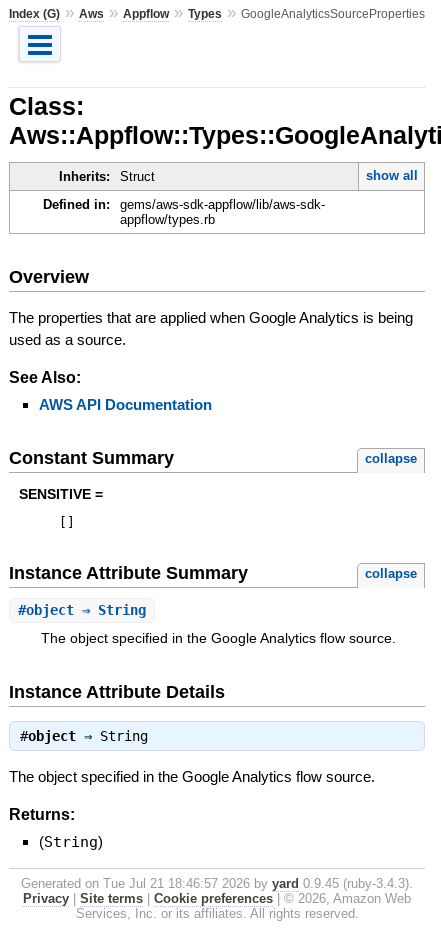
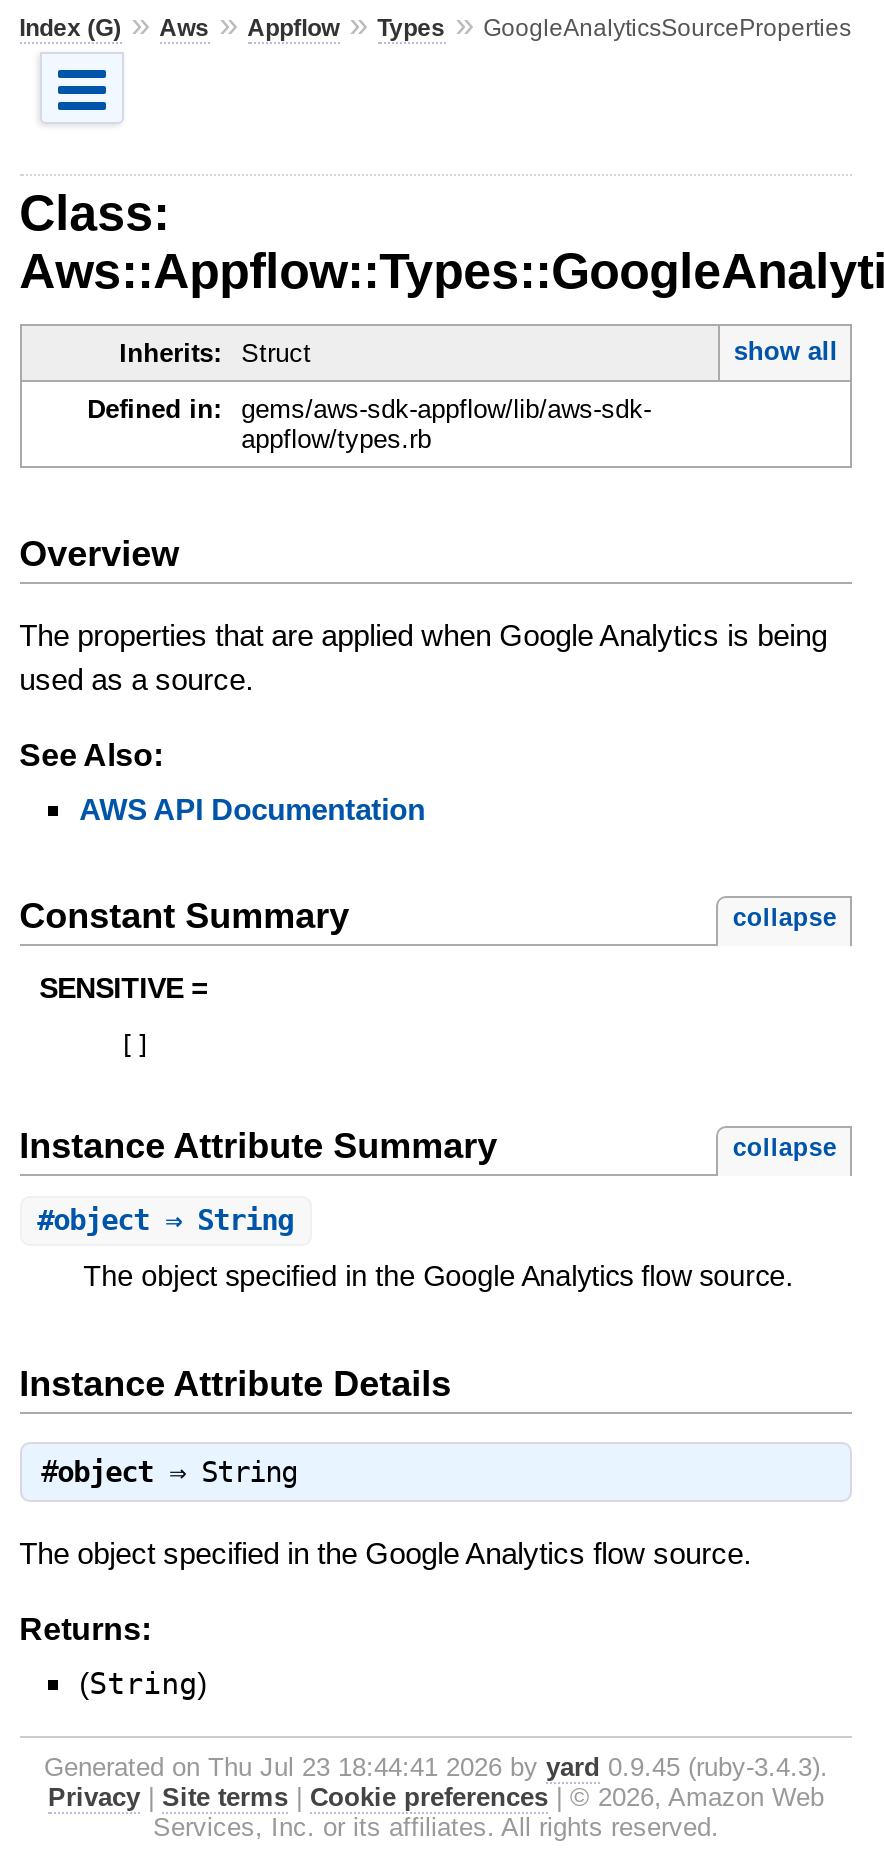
[21,876,413,891] Generated on Tue Jul 21 18:46:57 2026 by yard 0.9.45 (ruby-3.4.3). -> [44,1752,828,1782] Generated on Thu Jul 23 18:44:41 2026 by yard 0.9.45 (ruby-3.4.3).

